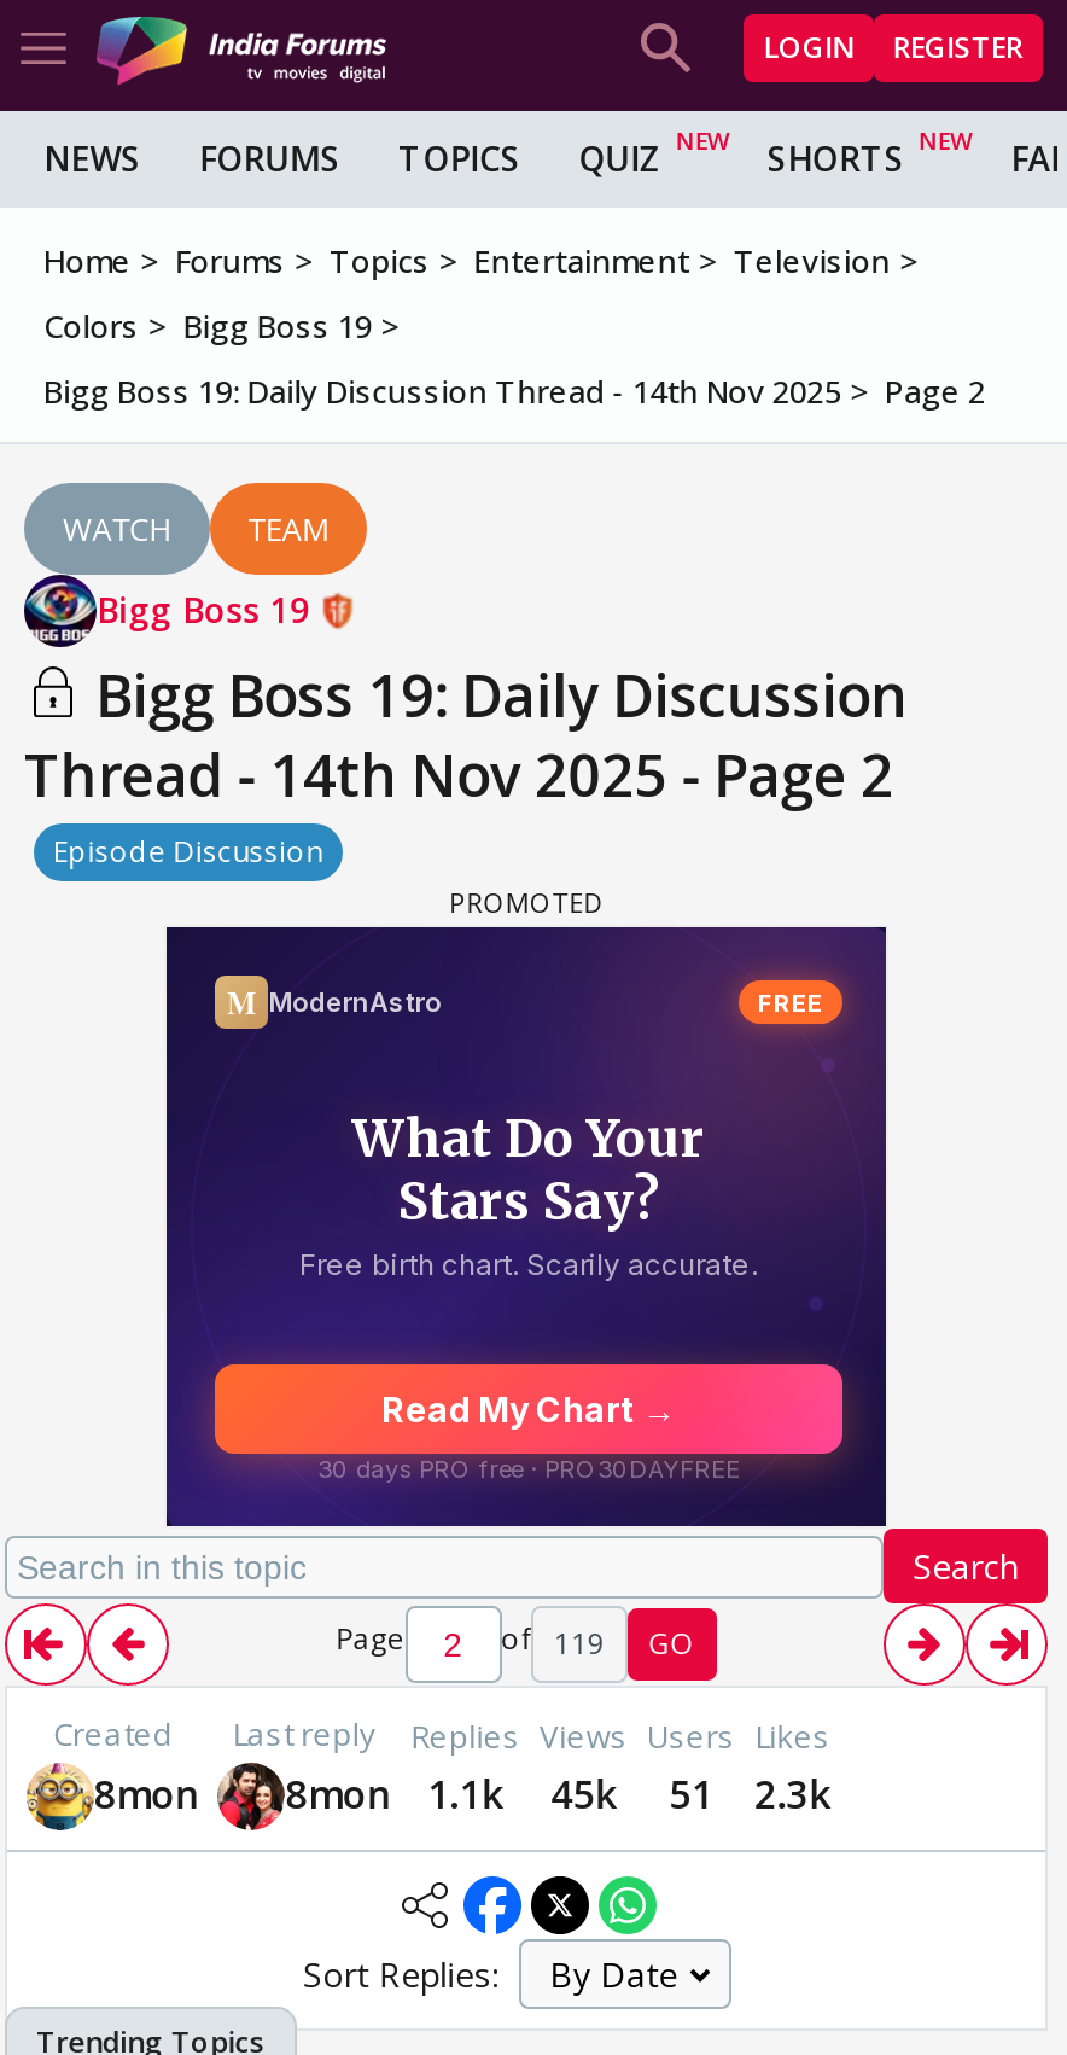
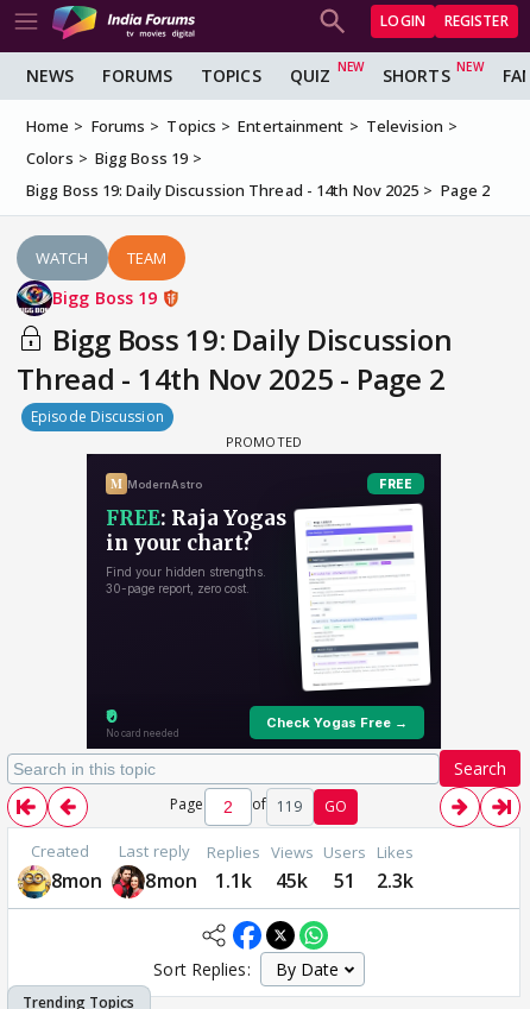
[167,927,886,1526] [image] -> [87,454,441,749] [image]

